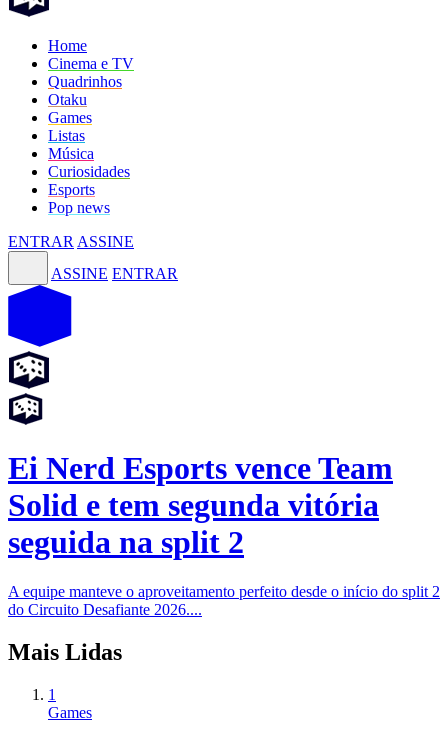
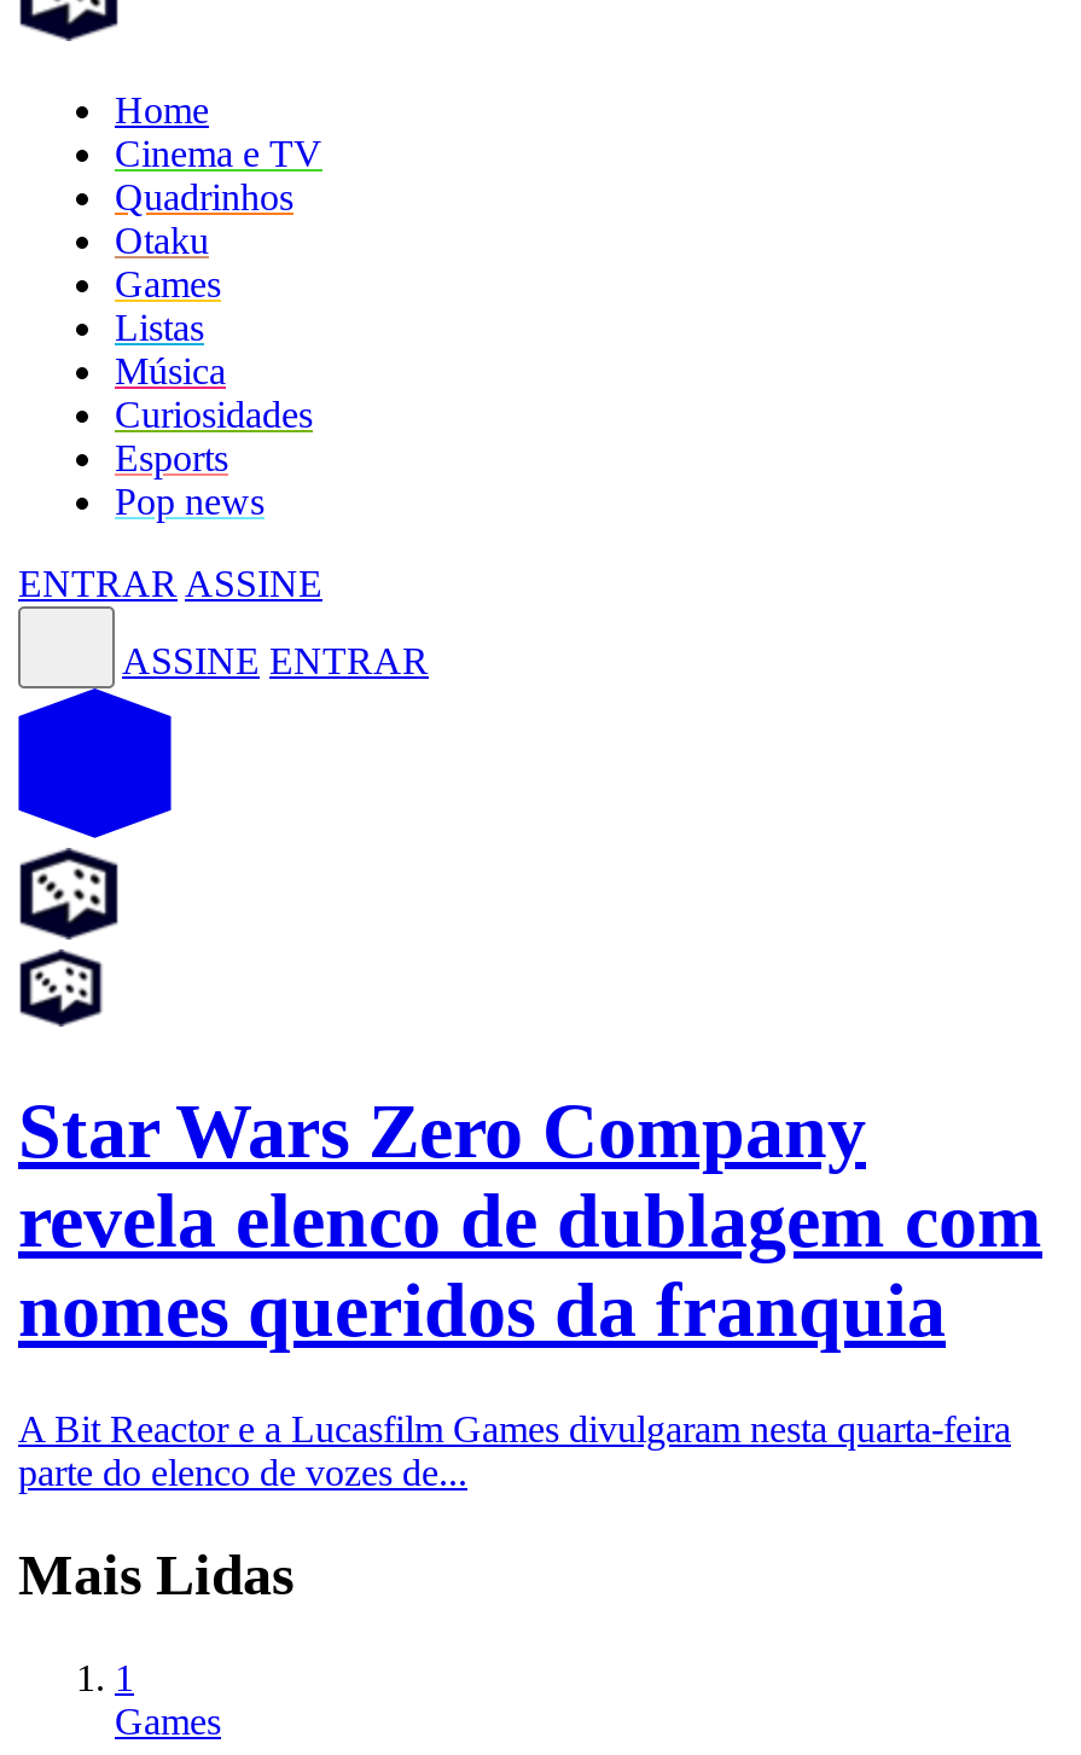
[8,450,393,560] Ei Nerd Esports vence Team | Solid e tem segunda vitória | seguida na split 2 -> [18,1088,1042,1353] Star Wars Zero Company | revela elenco de dublagem com | nomes queridos da franquia
[8,583,440,618] A equipe manteve o aproveitamento perfeito desde o início do split 2 | do Circuito Desafiante 2026.... -> [18,1408,1011,1492] A Bit Reactor e a Lucasfilm Games divulgaram nesta quarta-feira | parte do elenco de vozes de...

